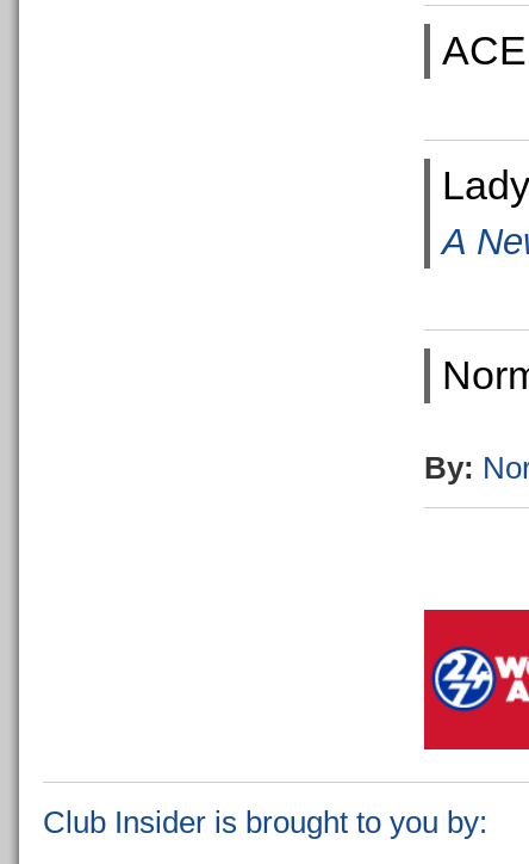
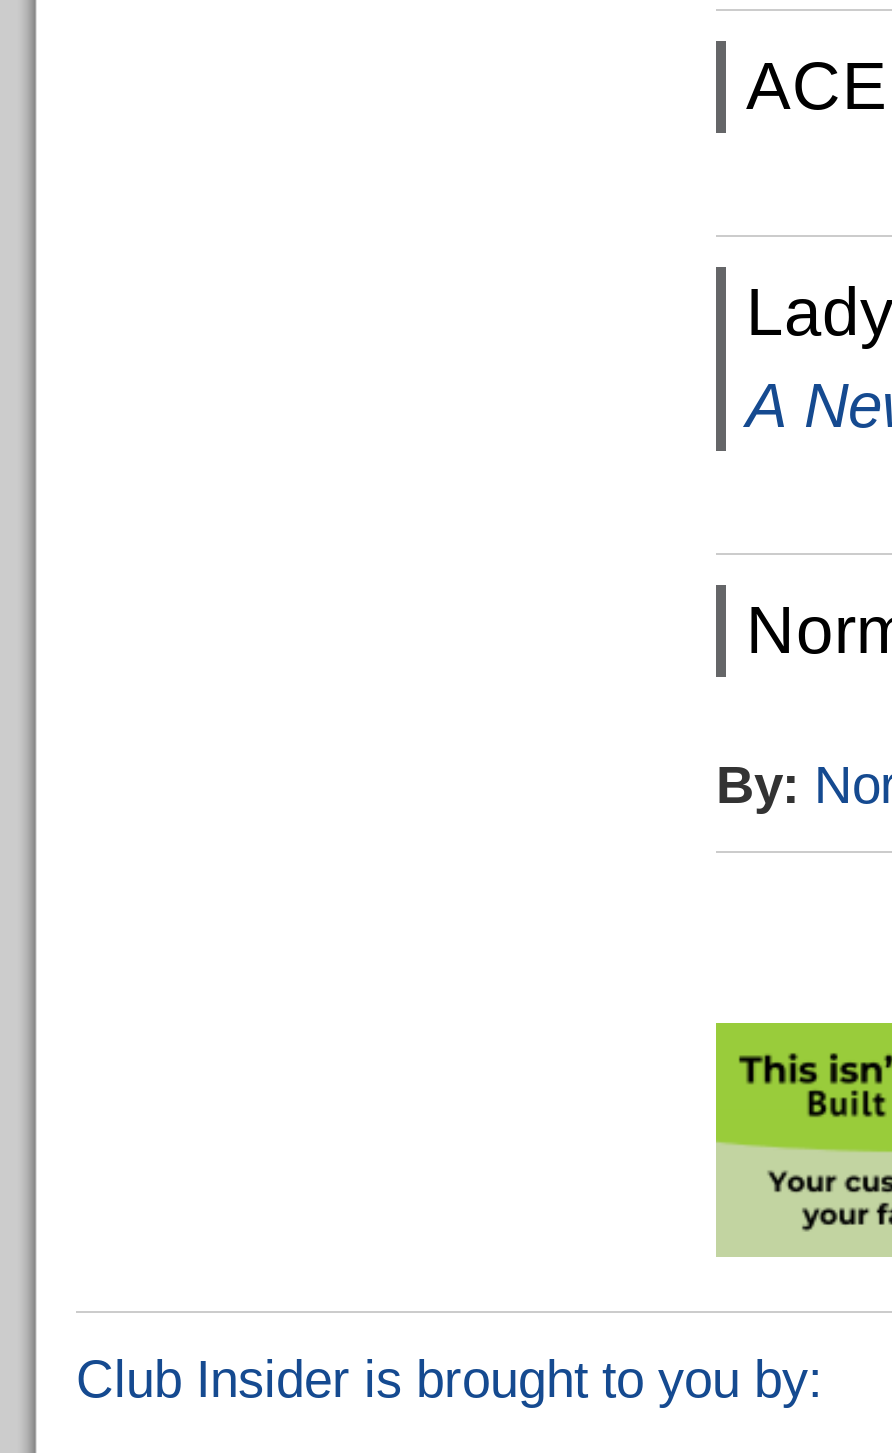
[423,609,525,751] [image] -> [714,1021,886,1257] [image]

